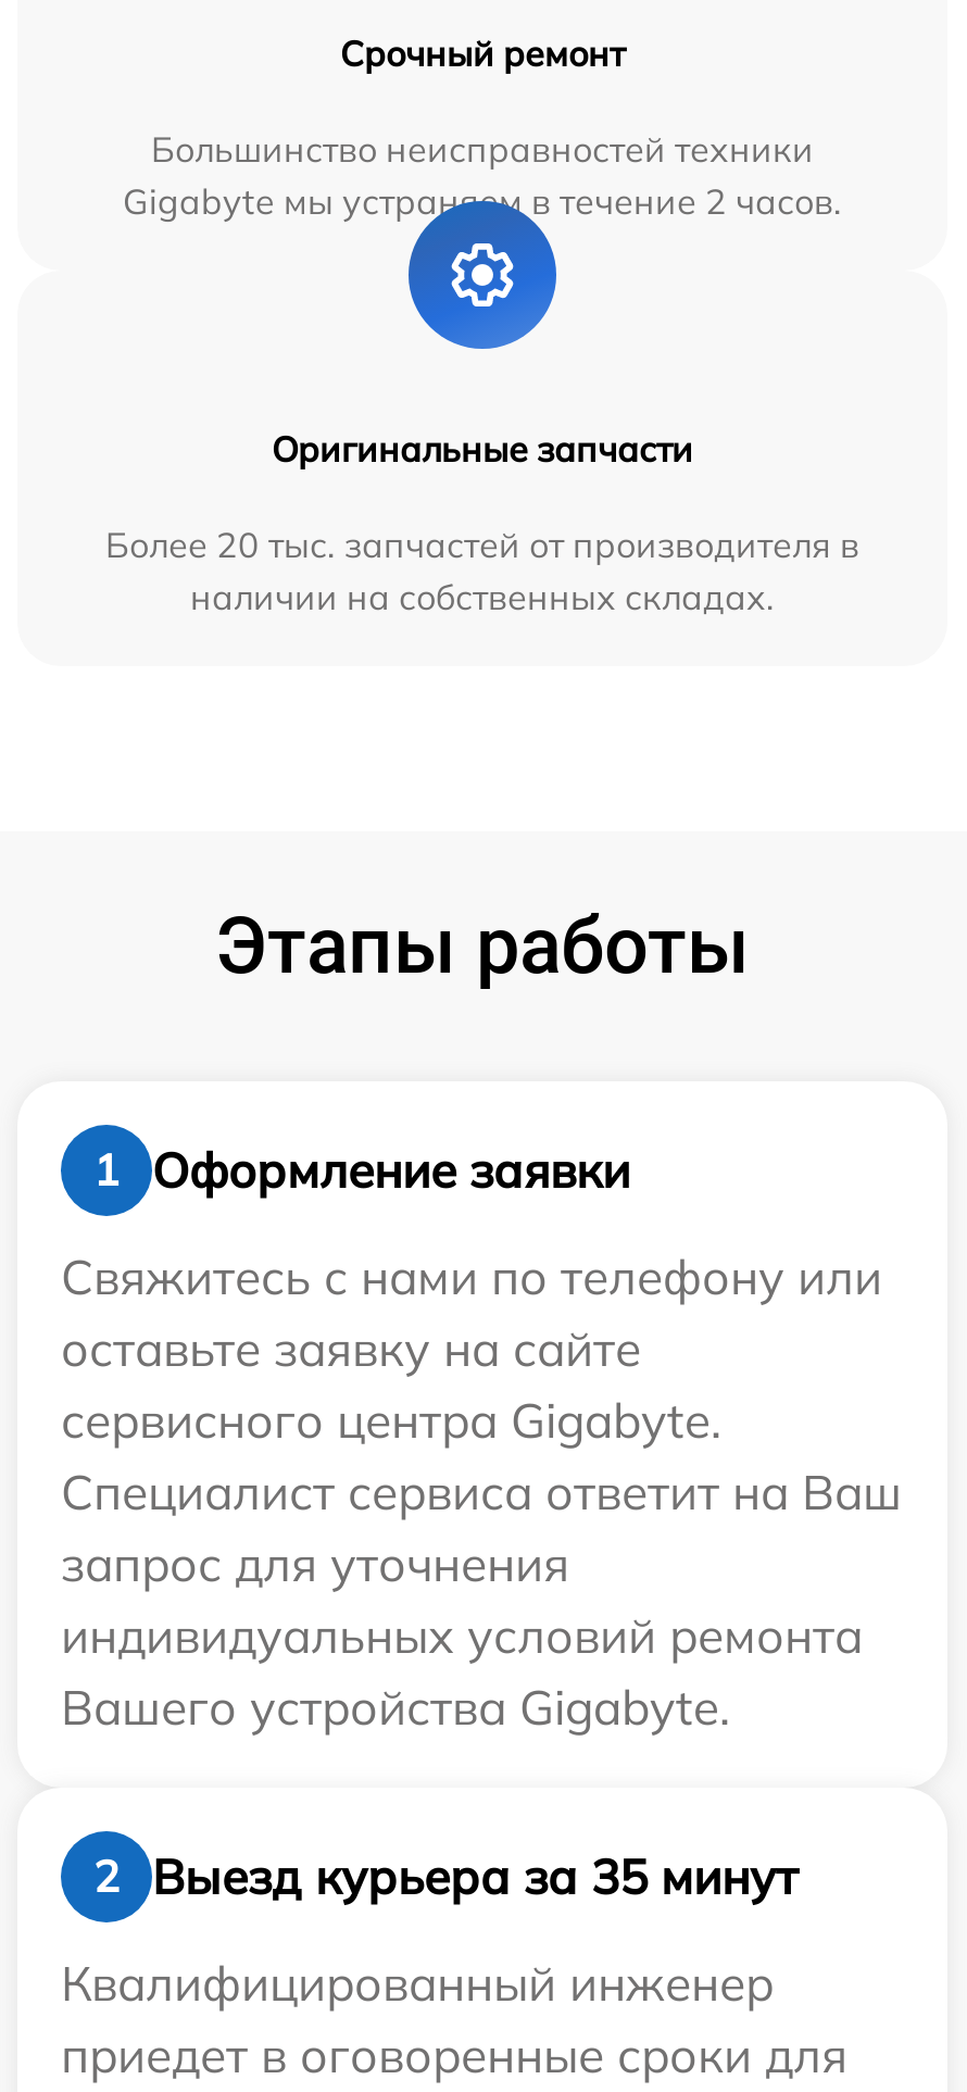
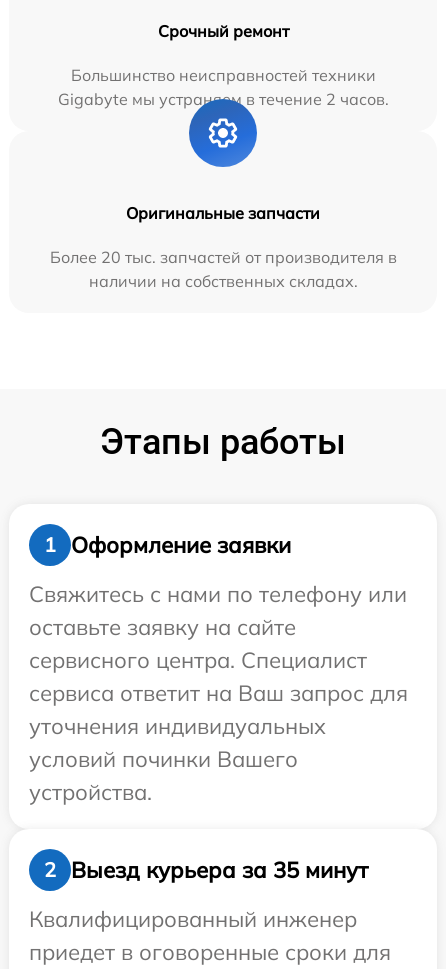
[61,1390,902,1738] сервисного центра Gigabyte. | Специалист сервиса ответит на Ваш | запрос для уточнения | индивидуальных условий ремонта | Вашего устройства Gigabyte. -> [29,646,408,806] сервисного центра. Специалист | сервиса ответит на Ваш запрос для | уточнения индивидуальных | условий починки Вашего | устройства.

